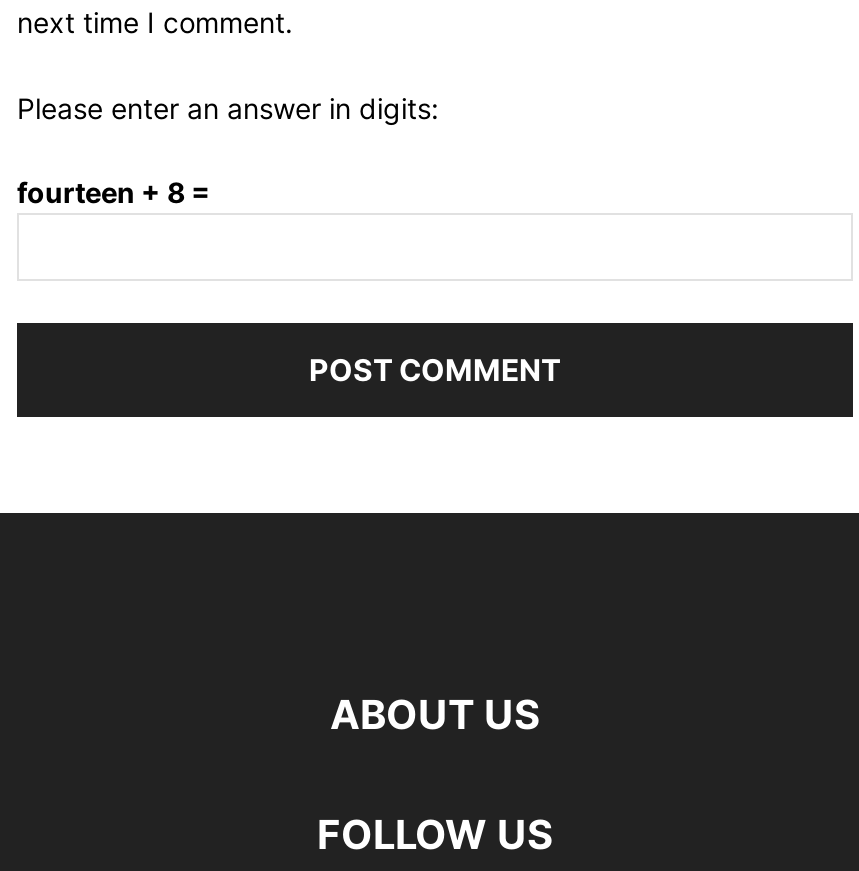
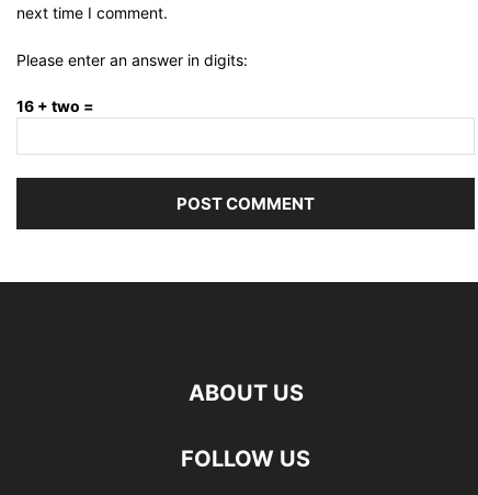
[17,175,211,209] fourteen + 8 = -> [16,96,94,115] 16 + two =

